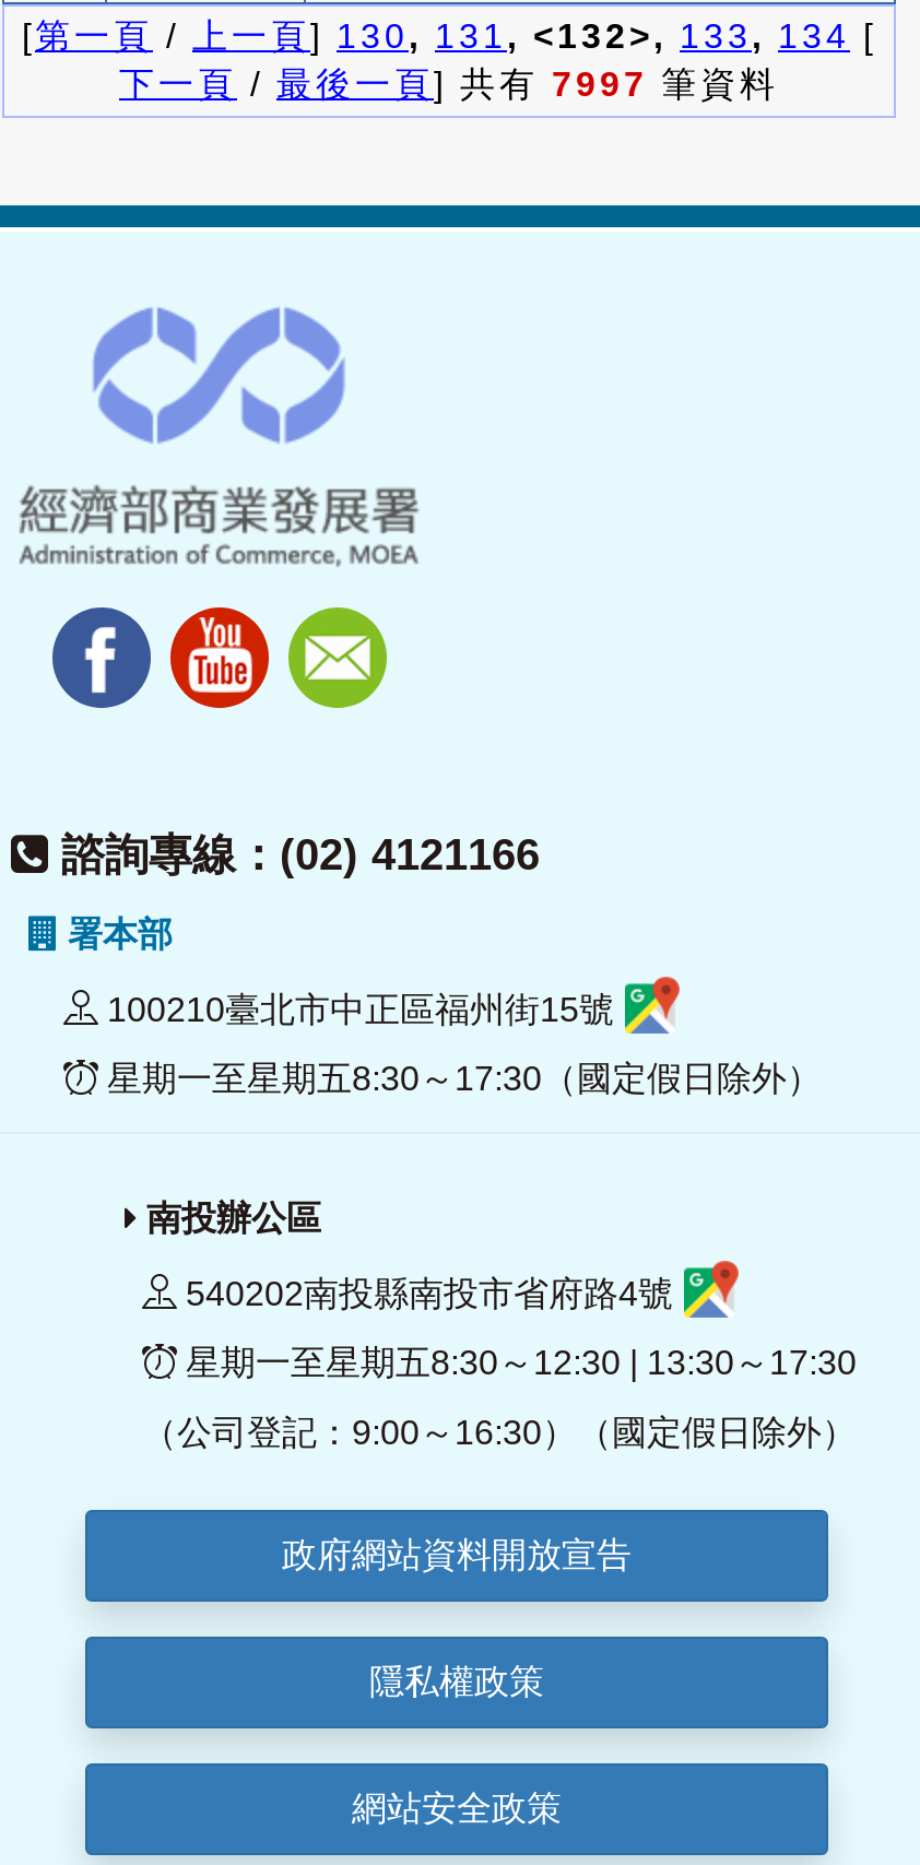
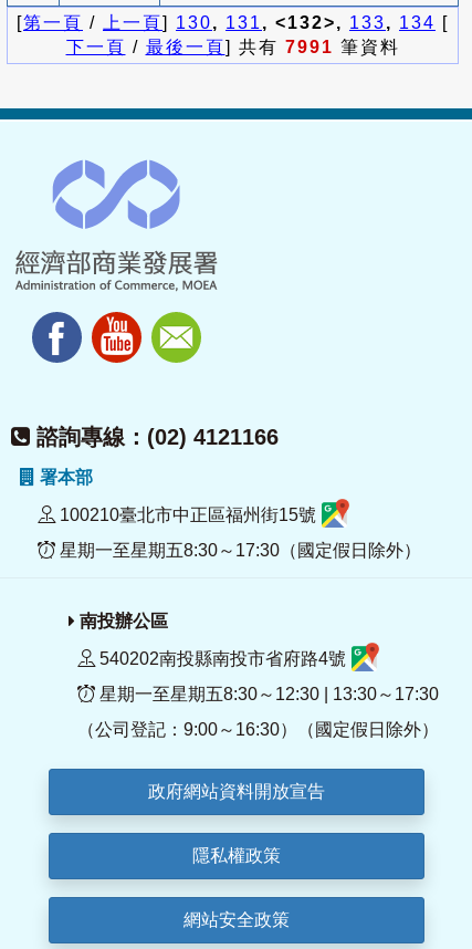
[119,65,779,102] 下一頁/最後一頁] 共有7997筆資料 -> [66,37,400,56] 下一頁/最後一頁] 共有7991筆資料

